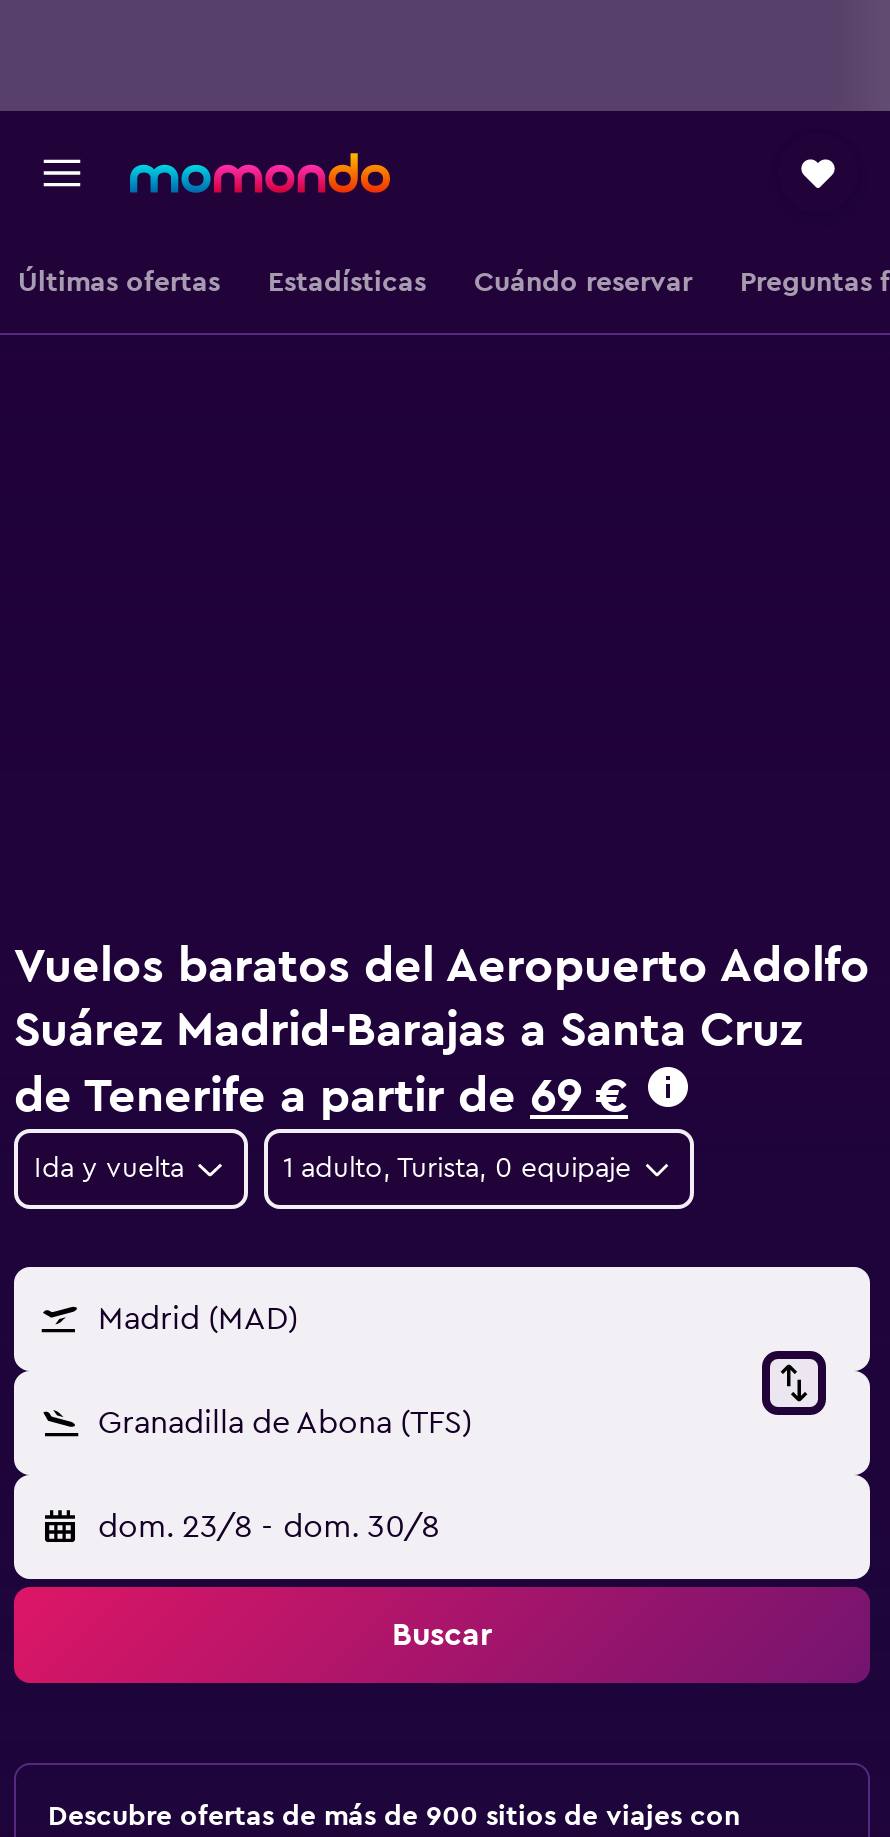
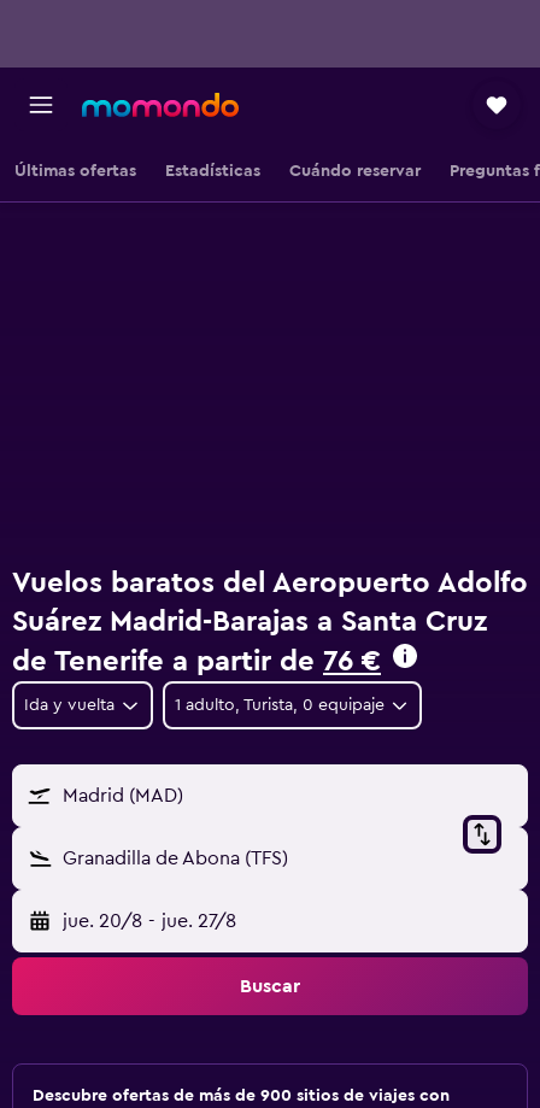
[14,1073,628,1121] de Tenerife a partir de 69 € -> [12,647,381,676] de Tenerife a partir de 76 €
[98,1511,439,1543] dom. 23/8 - dom. 30/8 -> [63,911,236,931] jue. 20/8 - jue. 27/8

